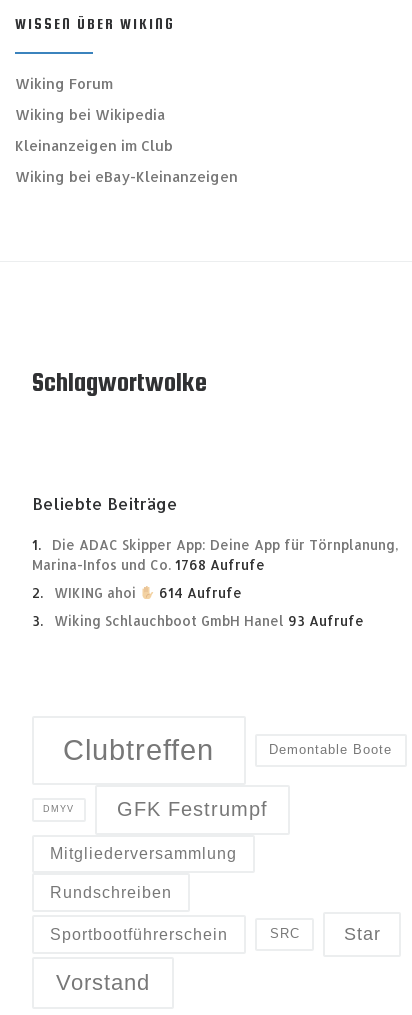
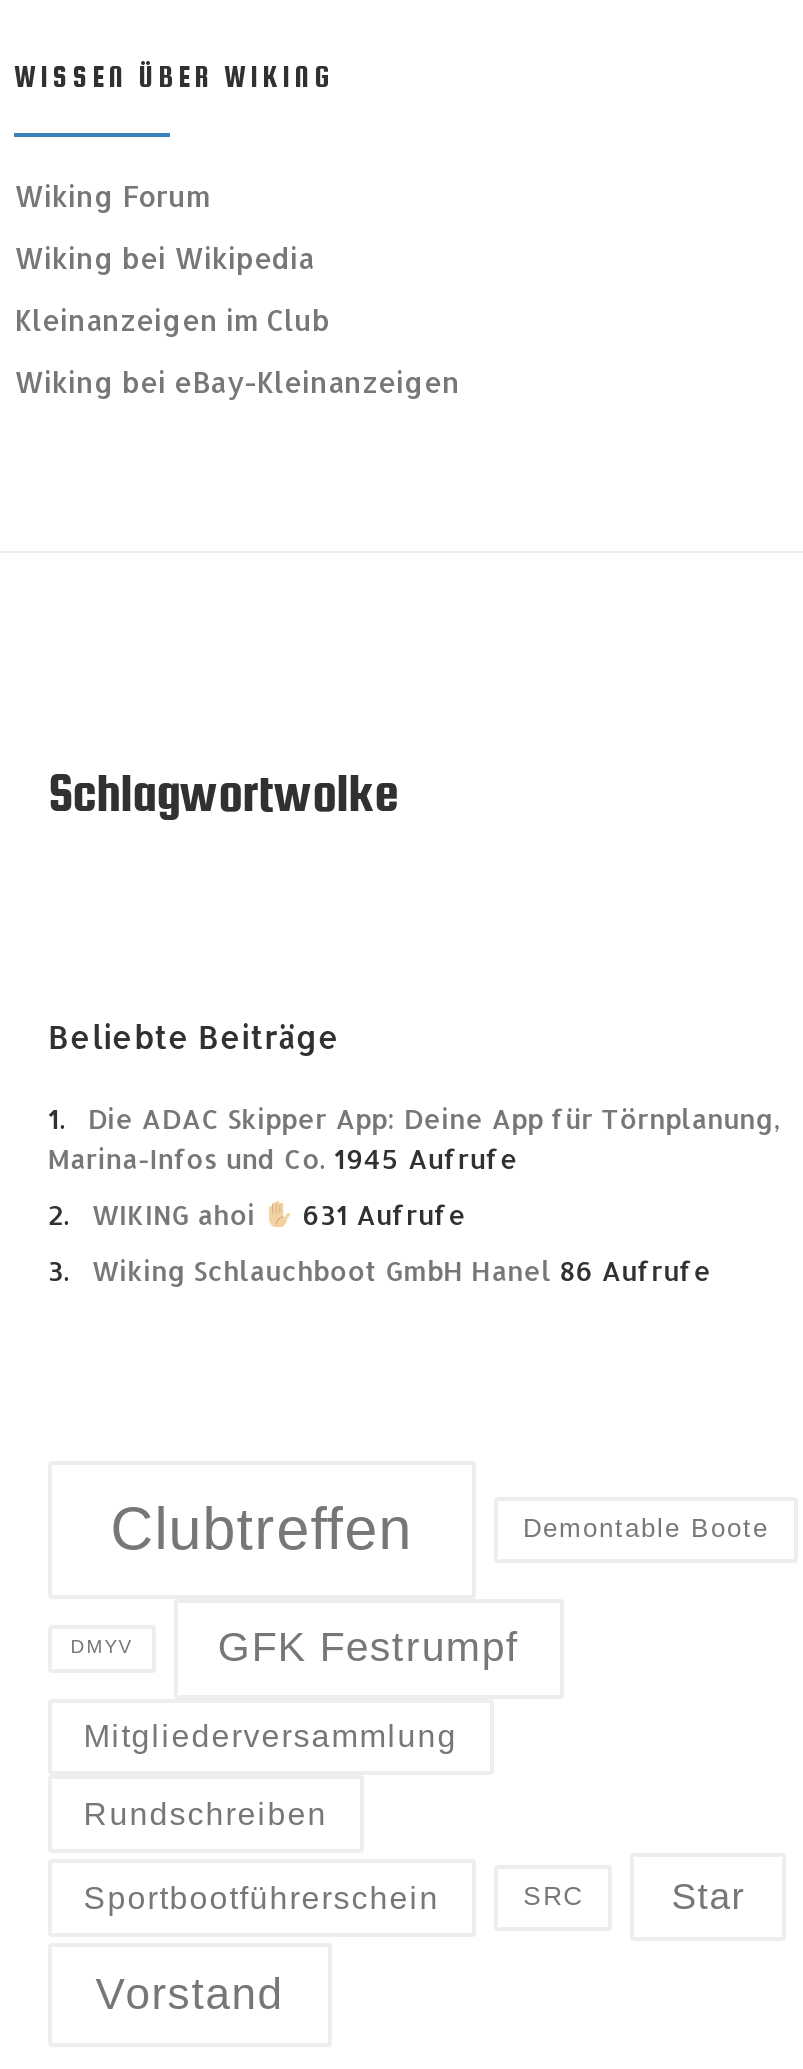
[32,556,265,573] Marina-Infos und Co. 1768 Aufrufe -> [48,1140,518,1174] Marina-Infos und Co. 1945 Aufrufe
[54,584,242,601] WIKING ahoi 614 Aufrufe -> [91,1197,466,1231] WIKING ahoi 631 Aufrufe
[54,612,364,629] Wiking Schlauchboot GmbH Hanel 93 Aufrufe -> [91,1254,711,1288] Wiking Schlauchboot GmbH Hanel 86 Aufrufe

